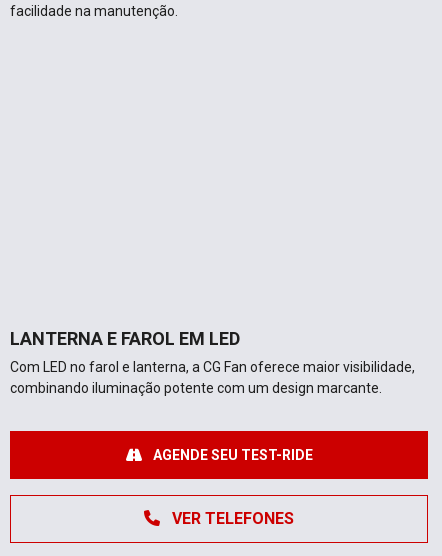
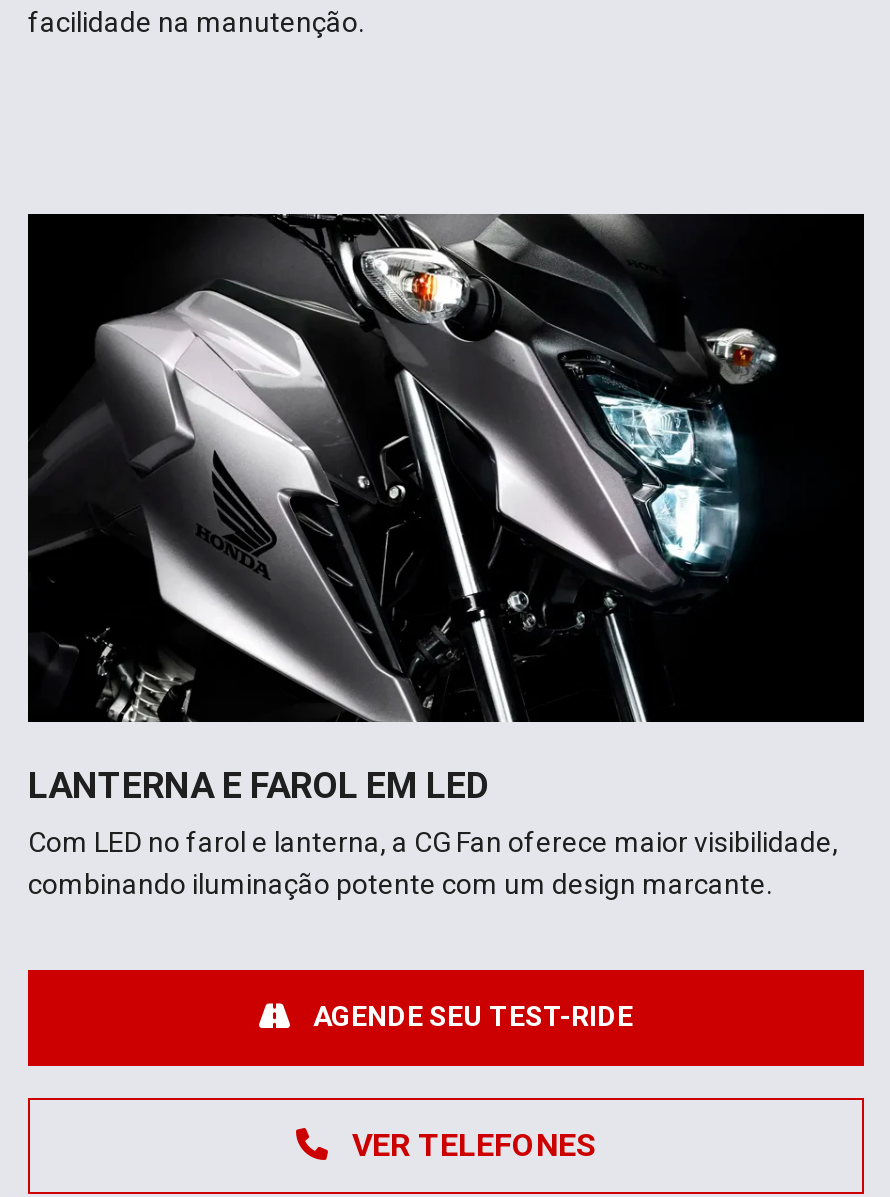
none -> [26,212,866,724] [image]

